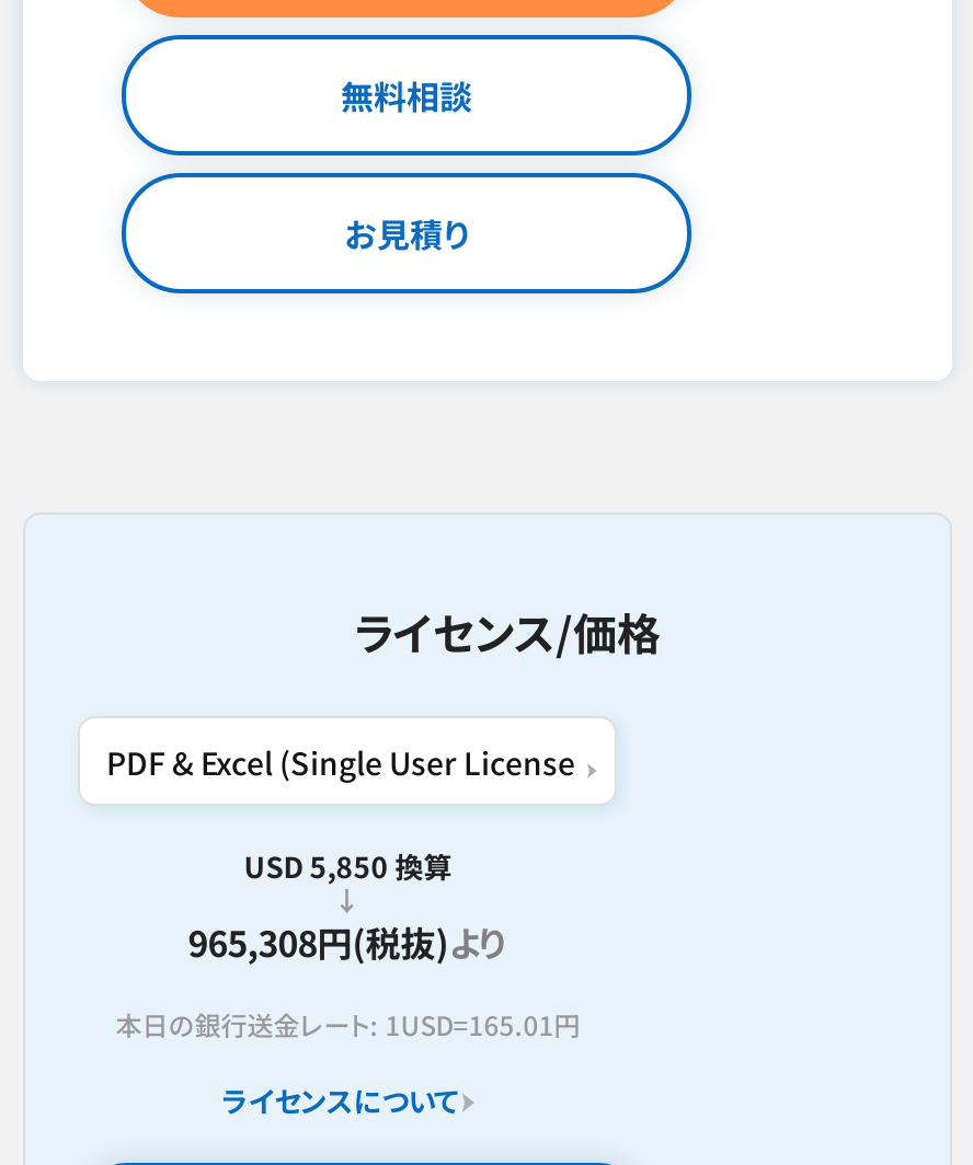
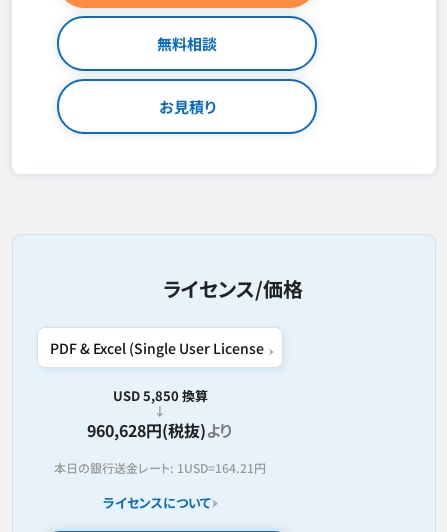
[188,915,508,968] 965,308円(税抜)より -> [87,418,233,442] 960,628円(税抜)より
[115,1005,580,1042] 本日の銀行送金レート: 1USD=165.01円 -> [54,459,266,476] 本日の銀行送金レート: 1USD=164.21円

